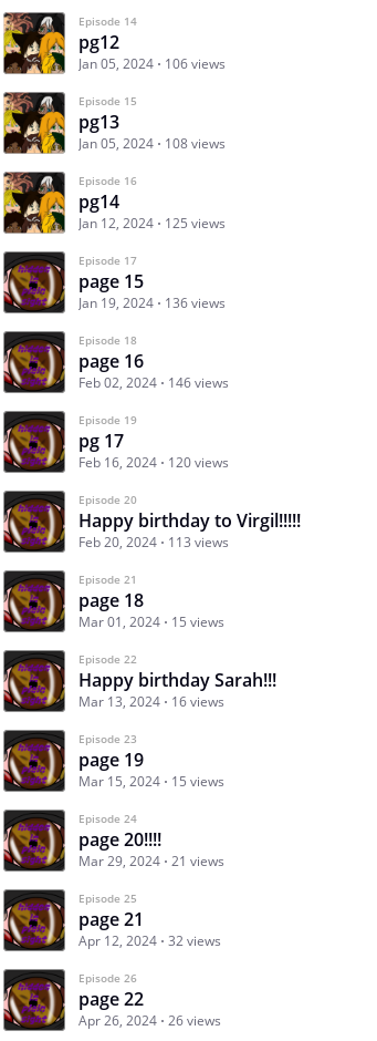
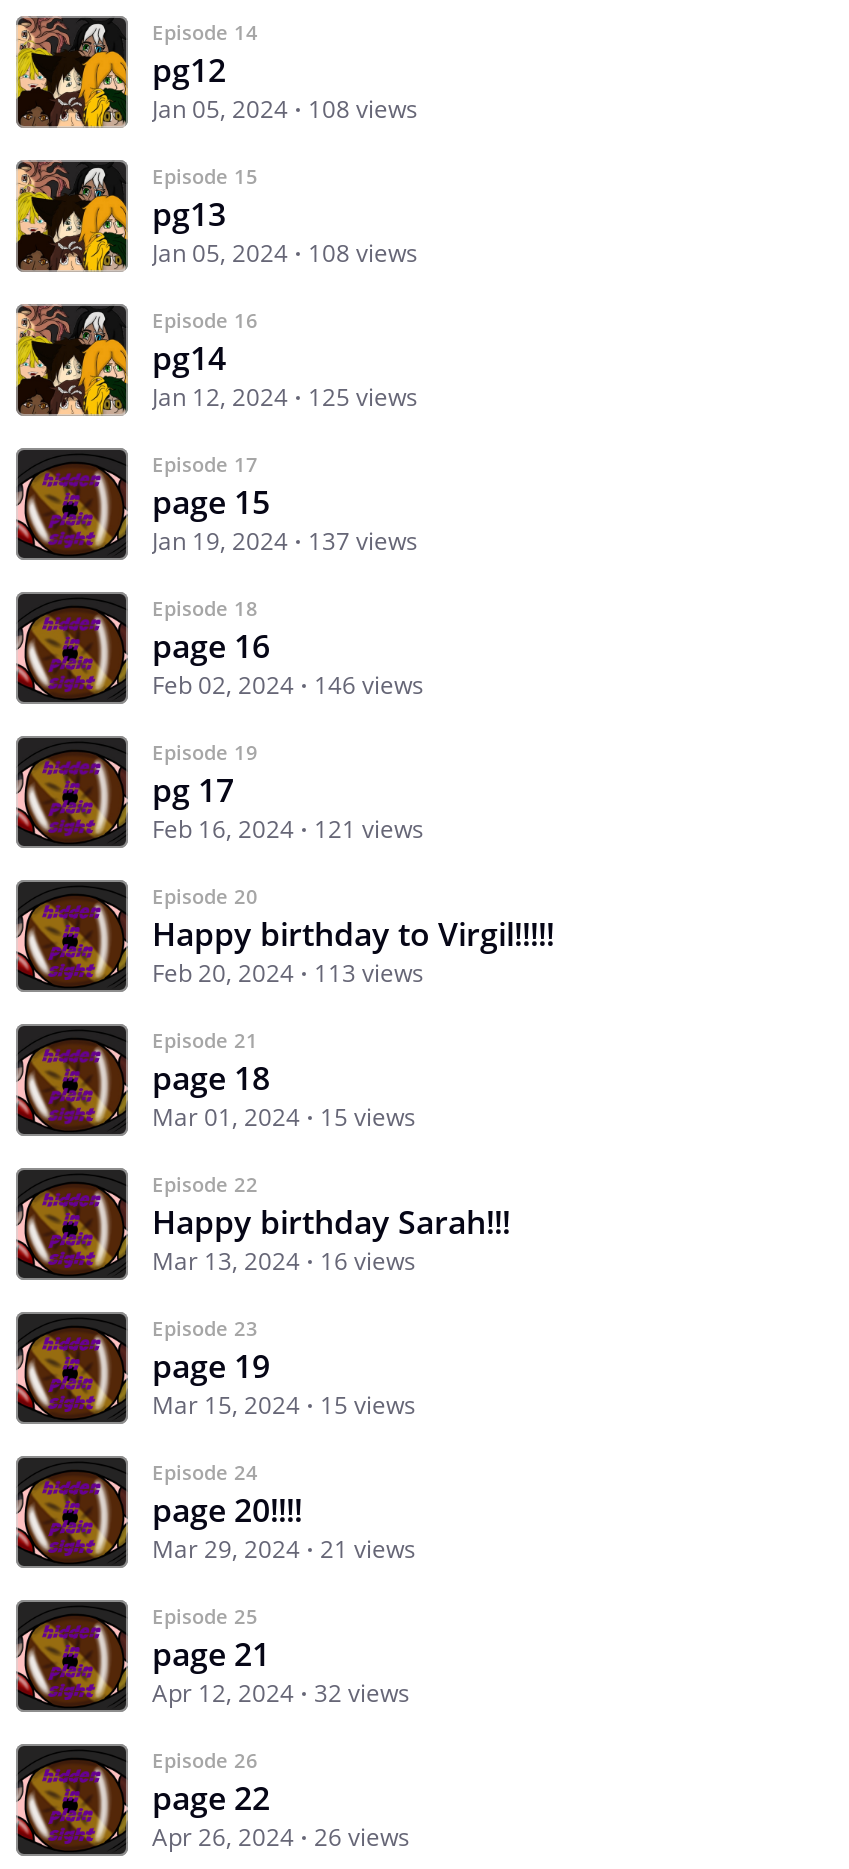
[78,54,226,73] Jan 05, 2024 106 views -> [152,92,418,126] Jan 05, 2024 108 views
[78,293,226,312] Jan 19, 2024 136 views -> [152,524,418,558] Jan 19, 2024 137 views
[78,453,229,472] Feb 16, 2024 120 views -> [152,812,424,846] Feb 16, 2024 121 views

